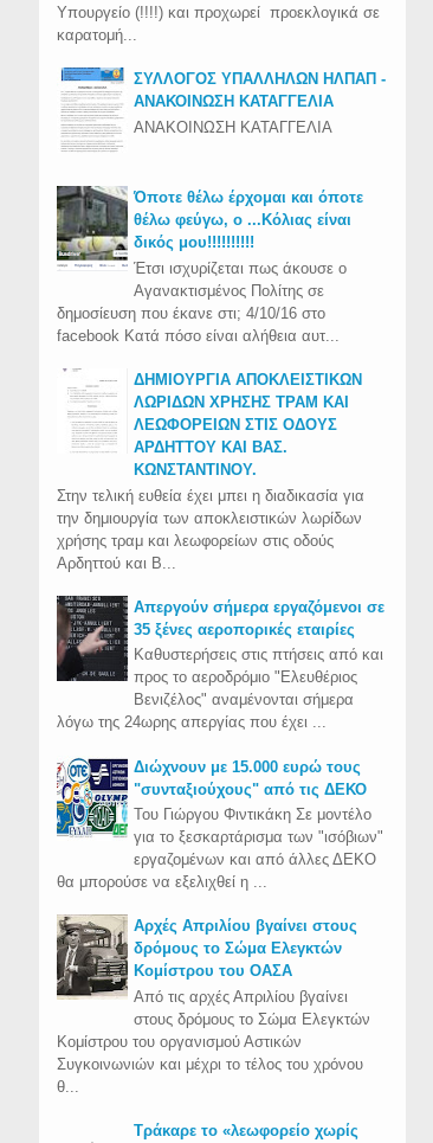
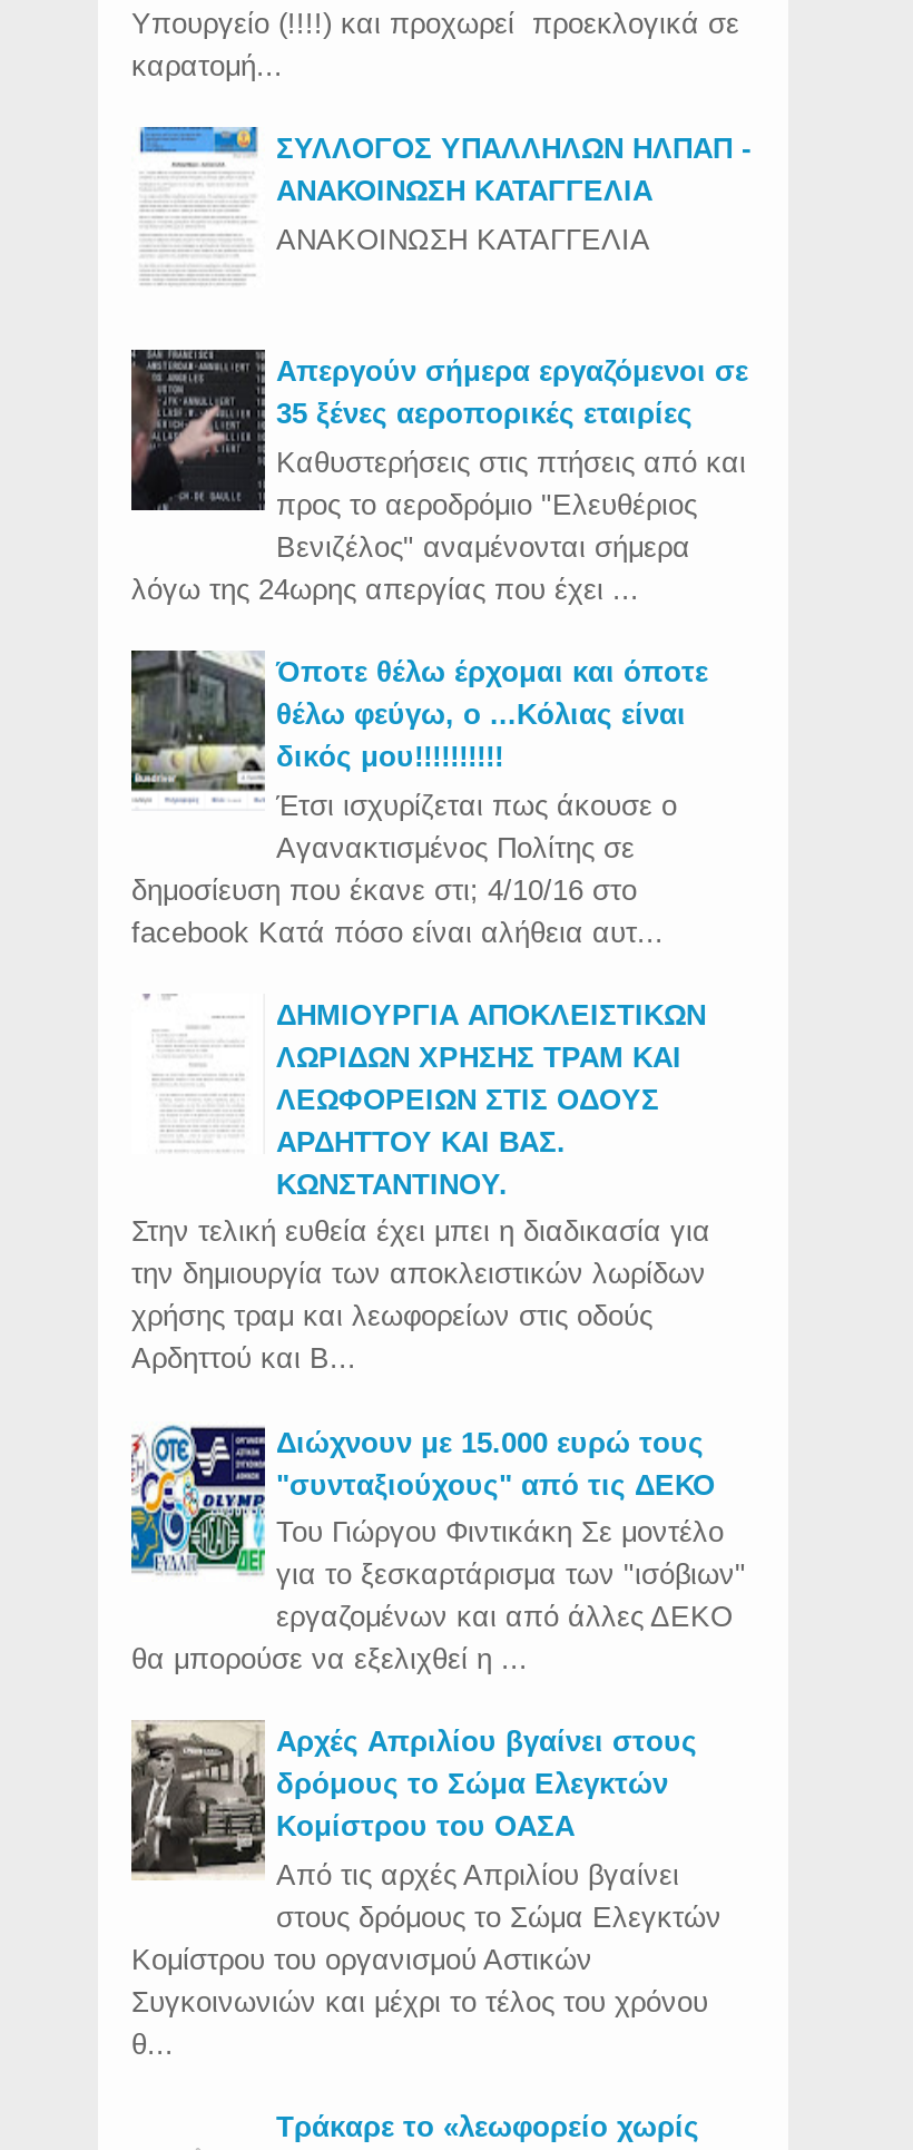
moved [54,184,364,572] -> [127,646,710,1376]: [image] | Όποτε θέλω έρχομαι και όποτε | θέλω φεύγω, ο ...Κόλιας είναι | ... | χρήσης τραμ και λεωφορείων στις οδούς | Αρδηττού και Β...
moved [56,595,384,731] -> [129,348,748,606]: [image] | Απεργούν σήμερα εργαζόμενοι σε | 35 ξένες αεροπορικές εταιρίες | Καθυστερήσεις στις πτήσεις από και | προς το αεροδρόμιο "Ελευθέριος | Βενιζέλος" αναμένονται σήμερα | λόγω της 24ωρης απεργίας που έχει ...

